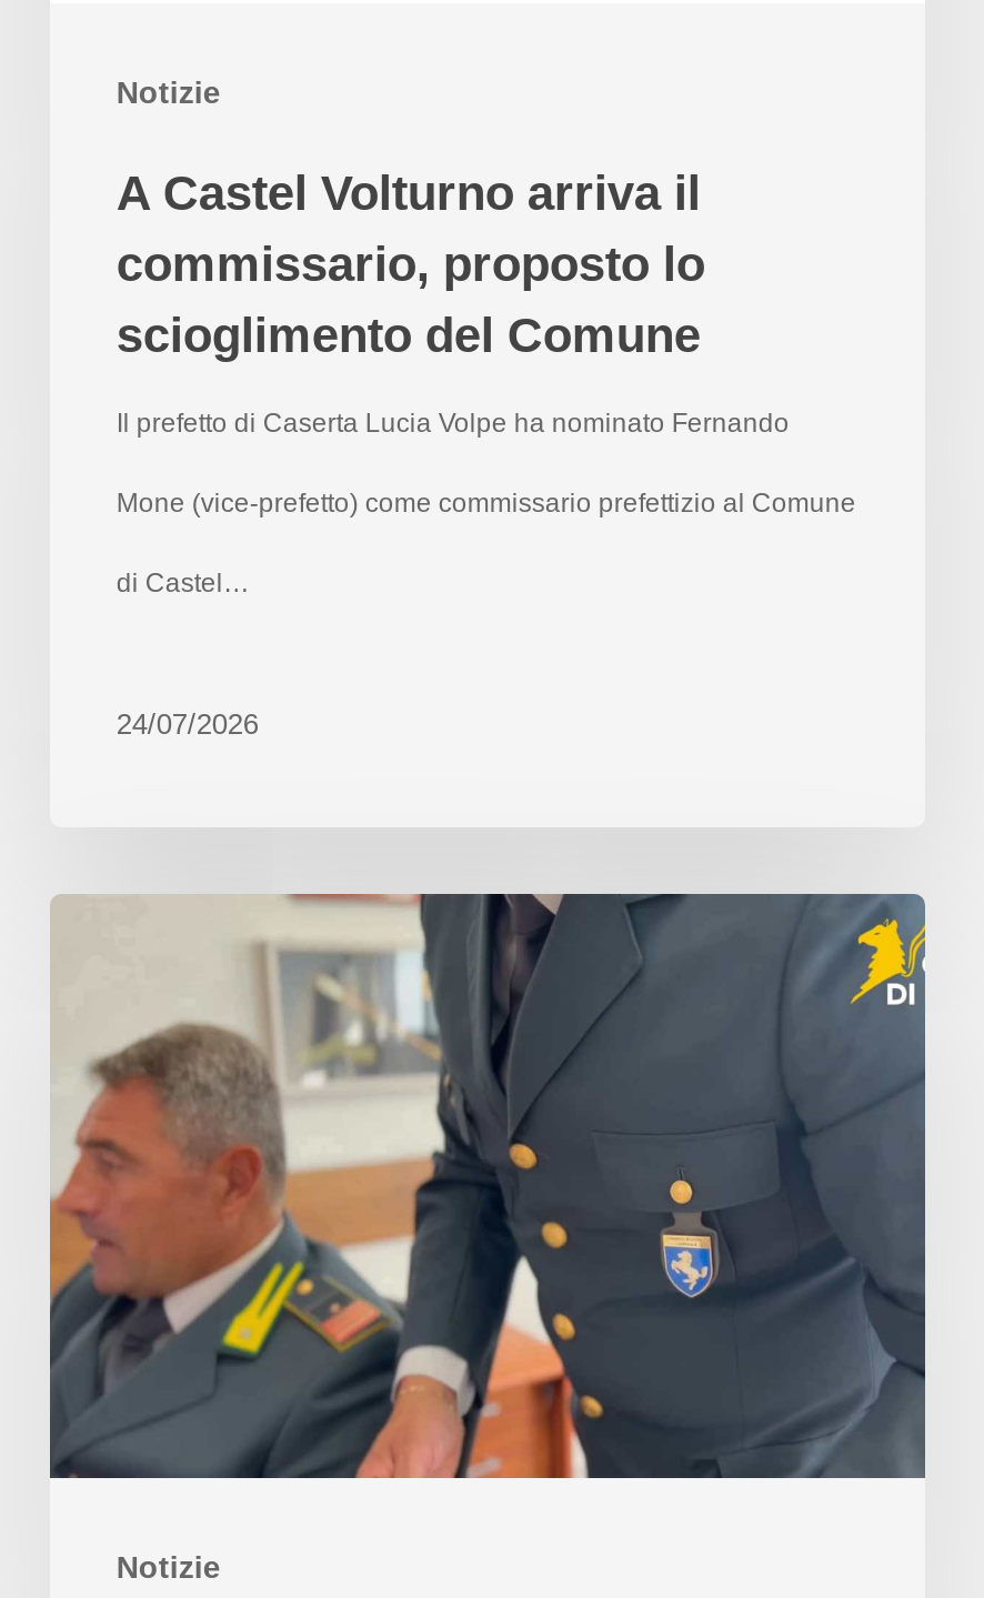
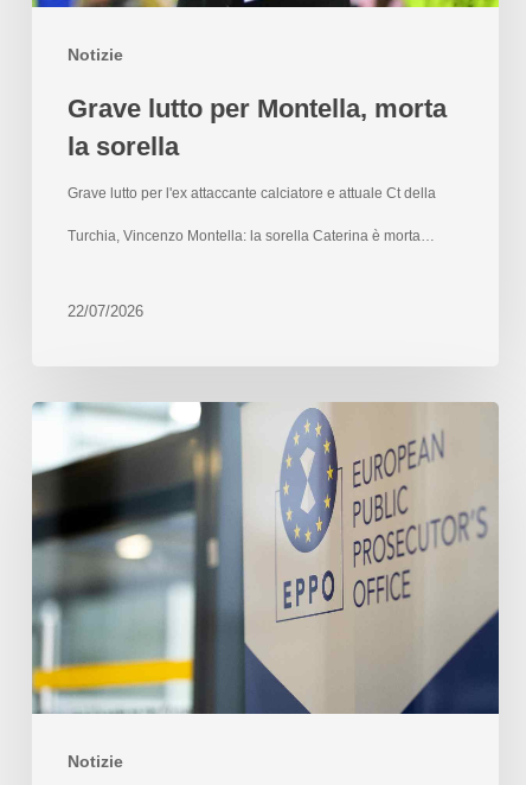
[116,165,856,598] A Castel Volturno arriva il | commissario, proposto lo | scioglimento del Comune | Il prefetto di Caserta Lucia Volpe ha nominato Fernando | Mone (vice-prefetto) come commissario prefettizio al Comune | di Castel… -> [67,93,447,244] Grave lutto per Montella, morta | la sorella | Grave lutto per l'ex attaccante calciatore e attuale Ct della | Turchia, Vincenzo Montella: la sorella Caterina è morta…
[116,706,259,740] 24/07/2026 -> [67,302,143,320] 22/07/2026
[48,892,925,1480] [image] -> [31,401,499,715] [image]

